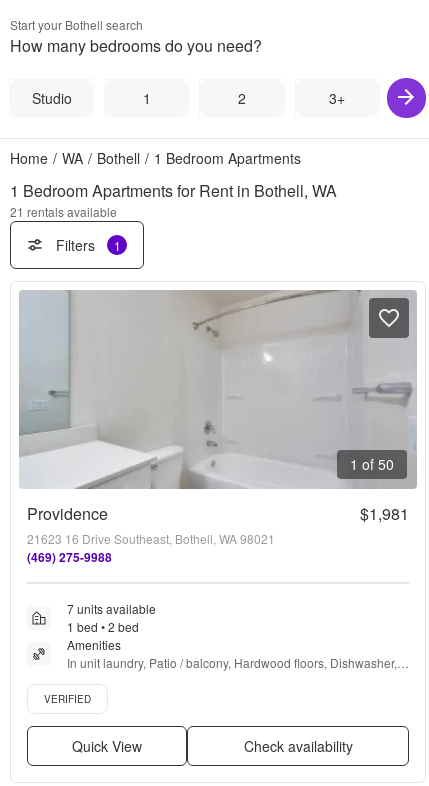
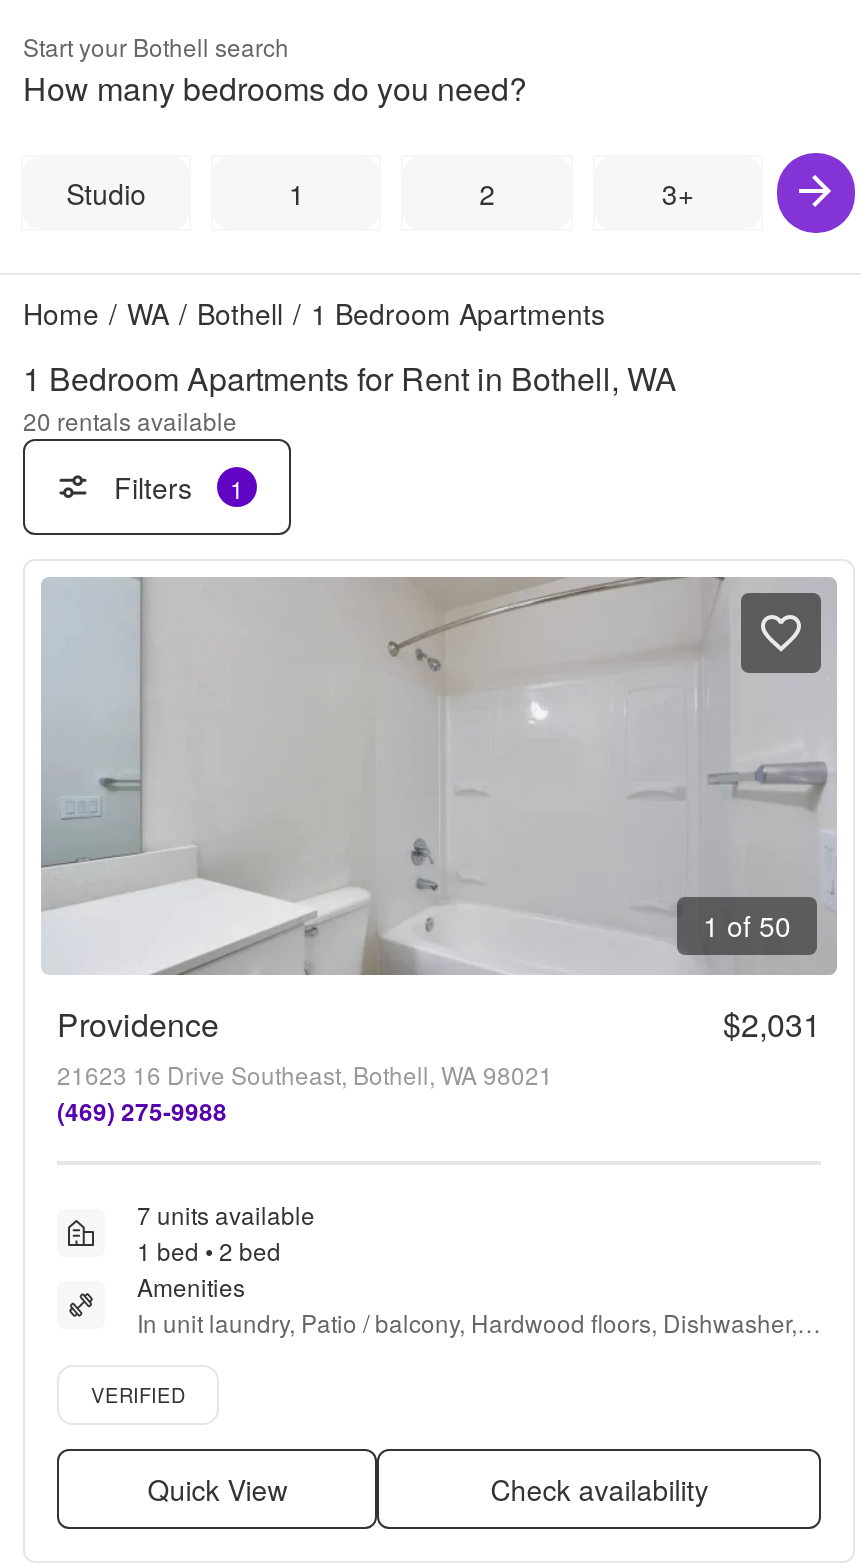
[10,203,117,220] 21 rentals available -> [23,403,237,437] 20 rentals available
[360,502,409,525] $1,981 -> [723,1001,821,1047] $2,031

